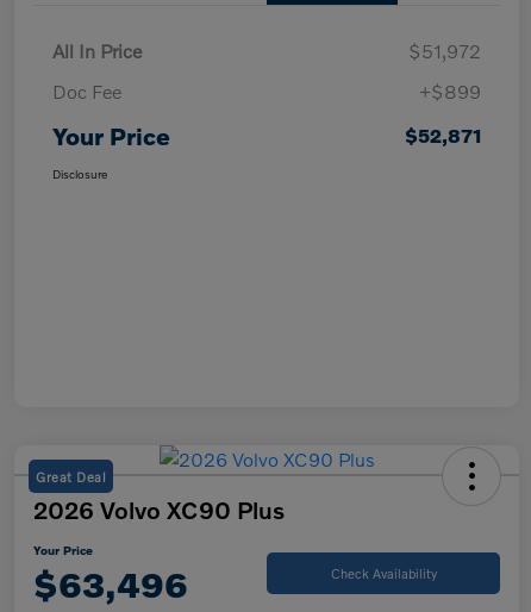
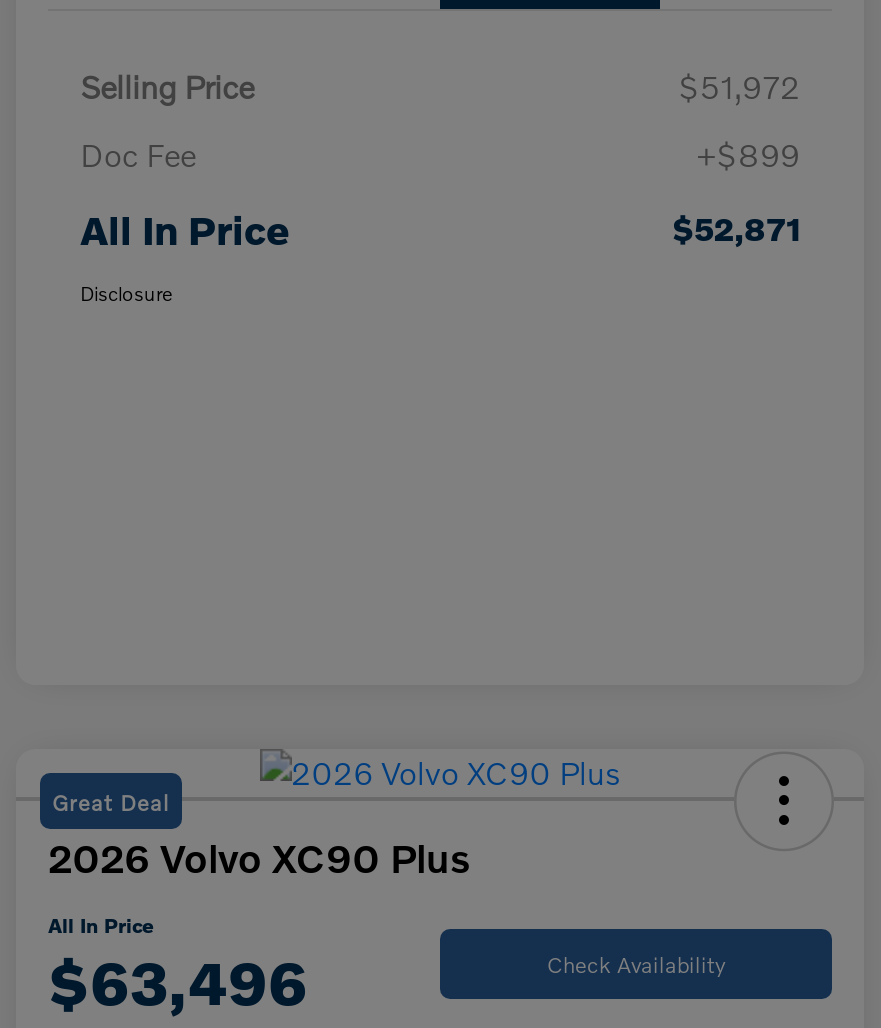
[52,40,142,62] All In Price -> [80,67,254,105] Selling Price
[52,122,170,150] Your Price -> [80,205,290,253] All In Price
[33,543,93,557] Your Price -> [48,913,154,937] All In Price

